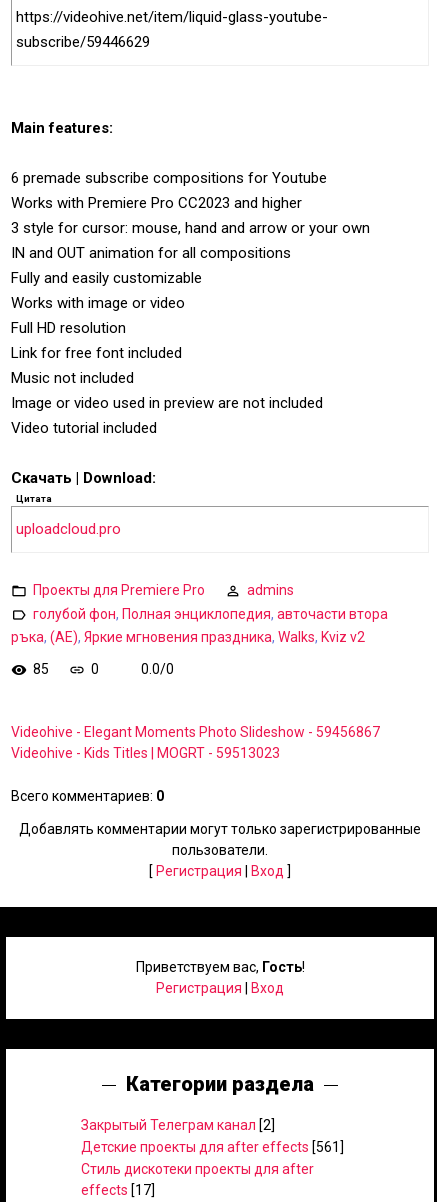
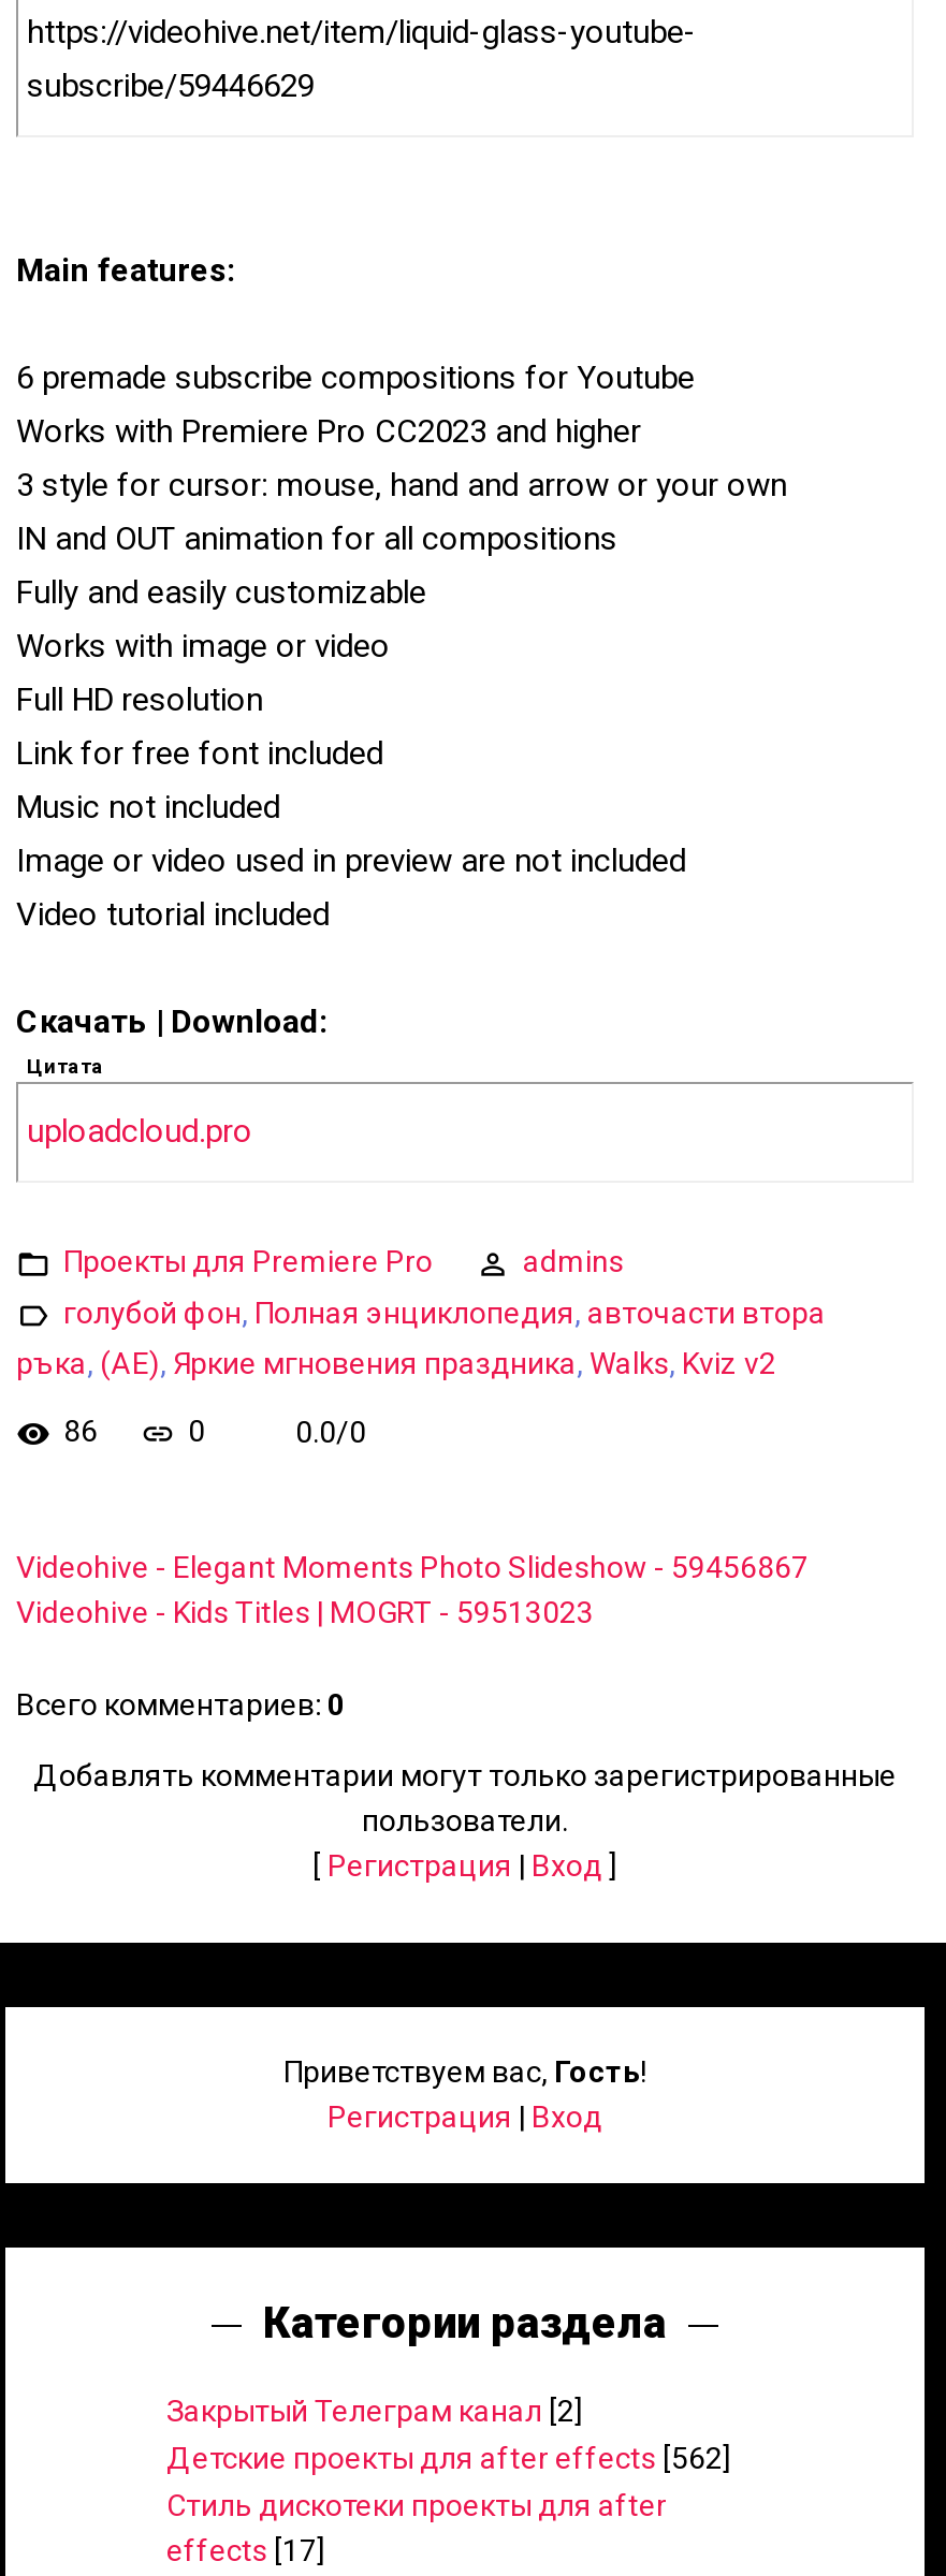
[33,661,49,677] 85 -> [63,1414,98,1448] 86
[81,1139,344,1155] Детские проекты для after effects [561] -> [166,2441,731,2475] Детские проекты для after effects [562]

